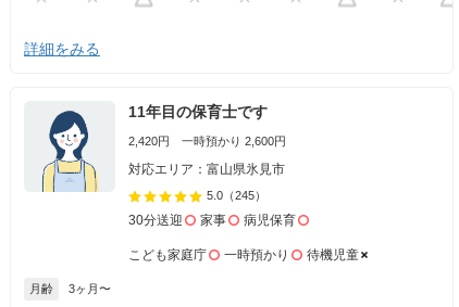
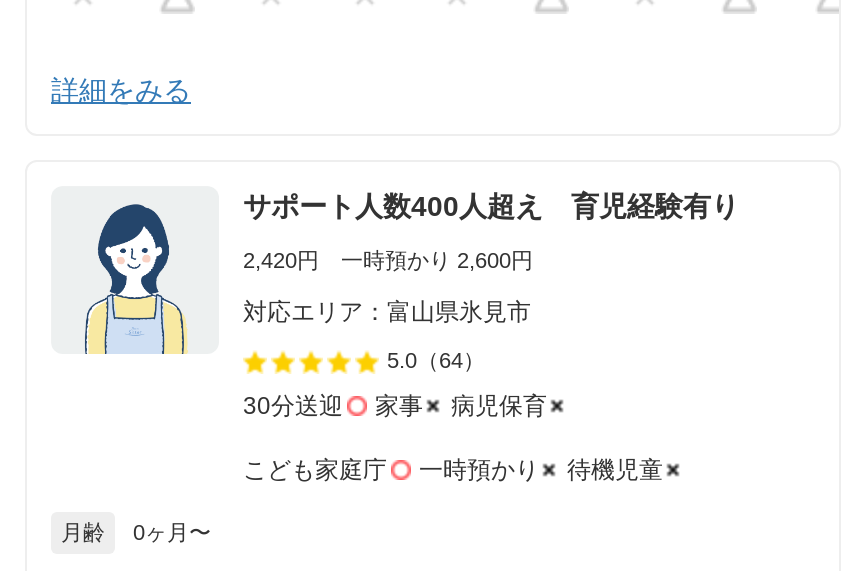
[128,103,268,120] 11年目の保育士です -> [243,190,739,222] サポート人数400人超え 育児経験有り
[207,189,266,202] 5.0（245） -> [387,348,485,372] 5.0（64）
[69,282,111,295] 3ヶ月〜 -> [133,520,211,544] 0ヶ月〜

